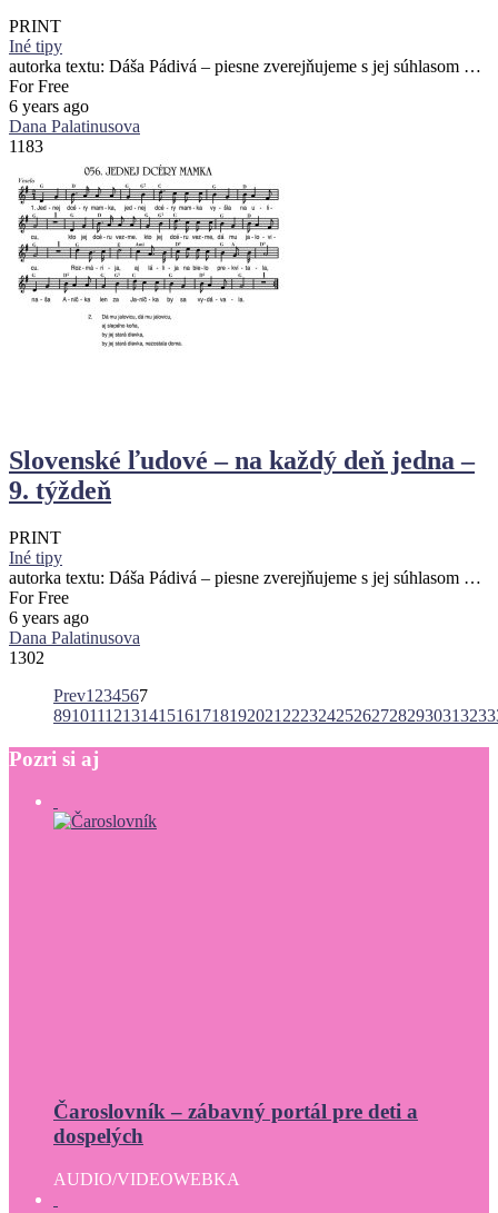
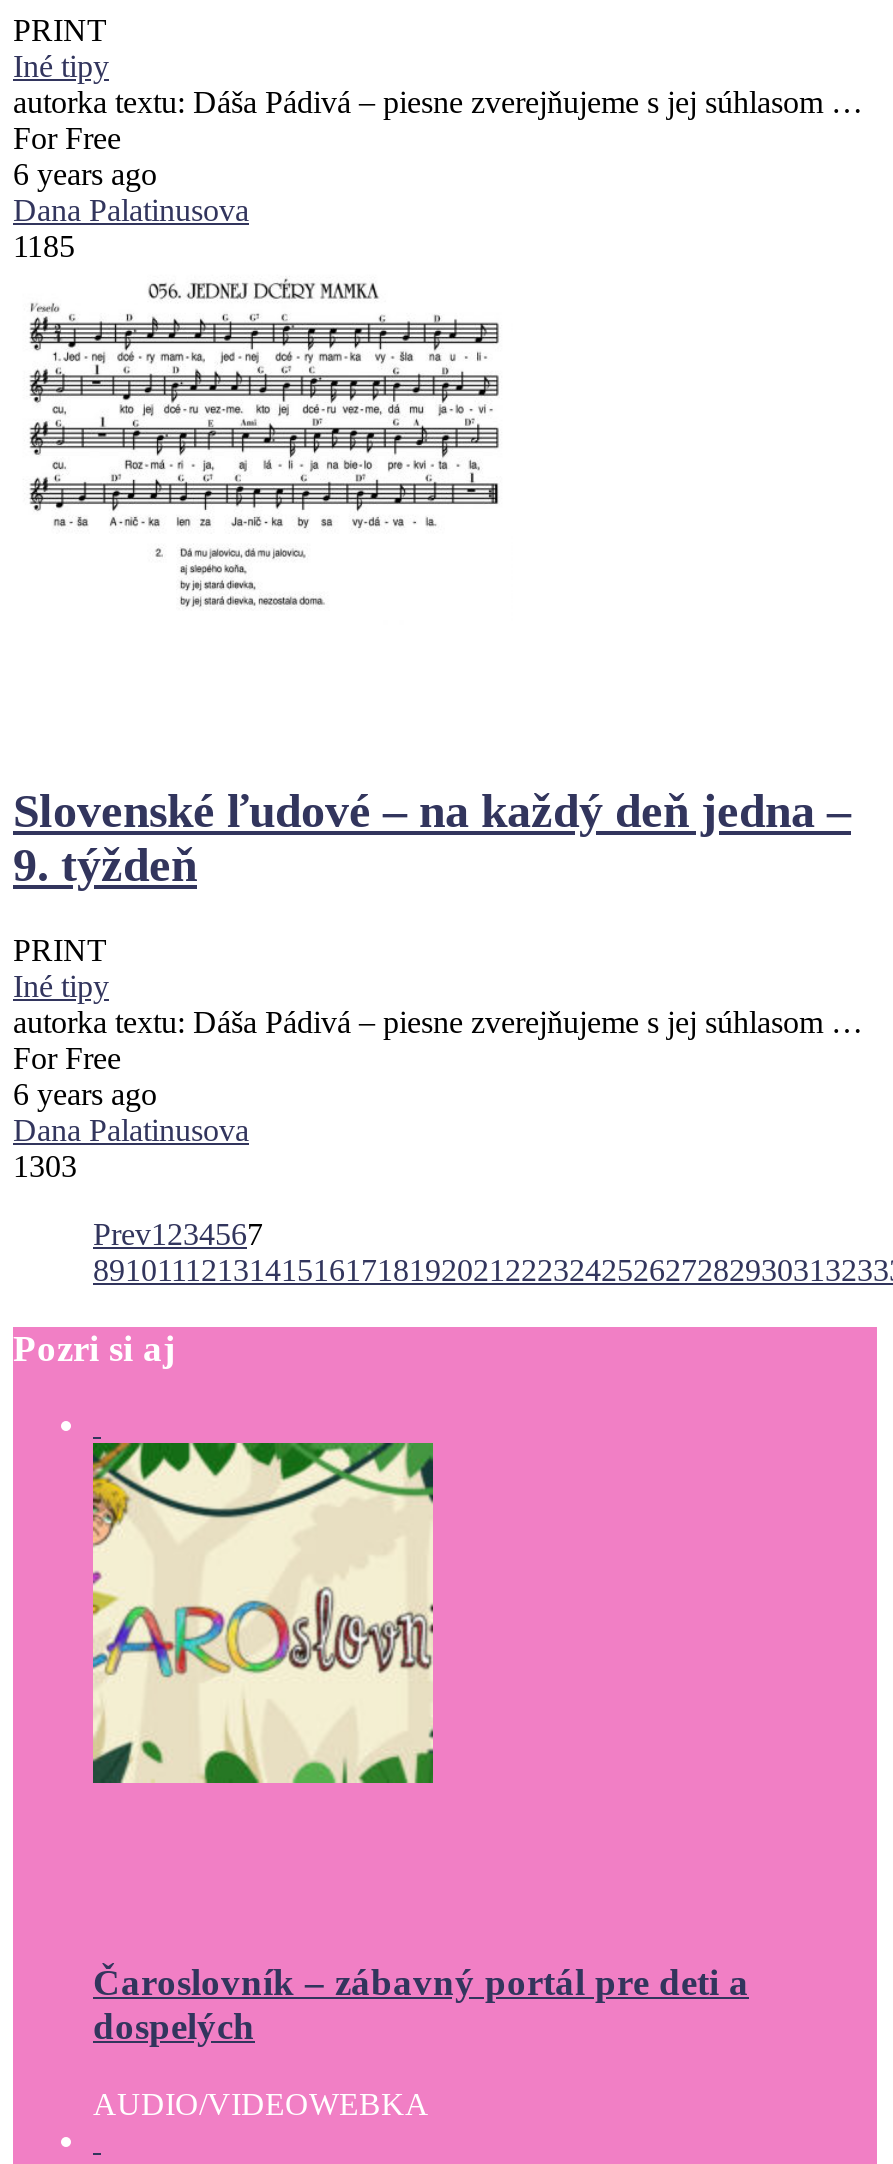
[9,137,43,156] 1183 -> [13,229,75,263] 1185
[9,648,44,667] 1302 -> [13,1149,77,1183] 1303
none -> [91,1441,435,1785] [image]

